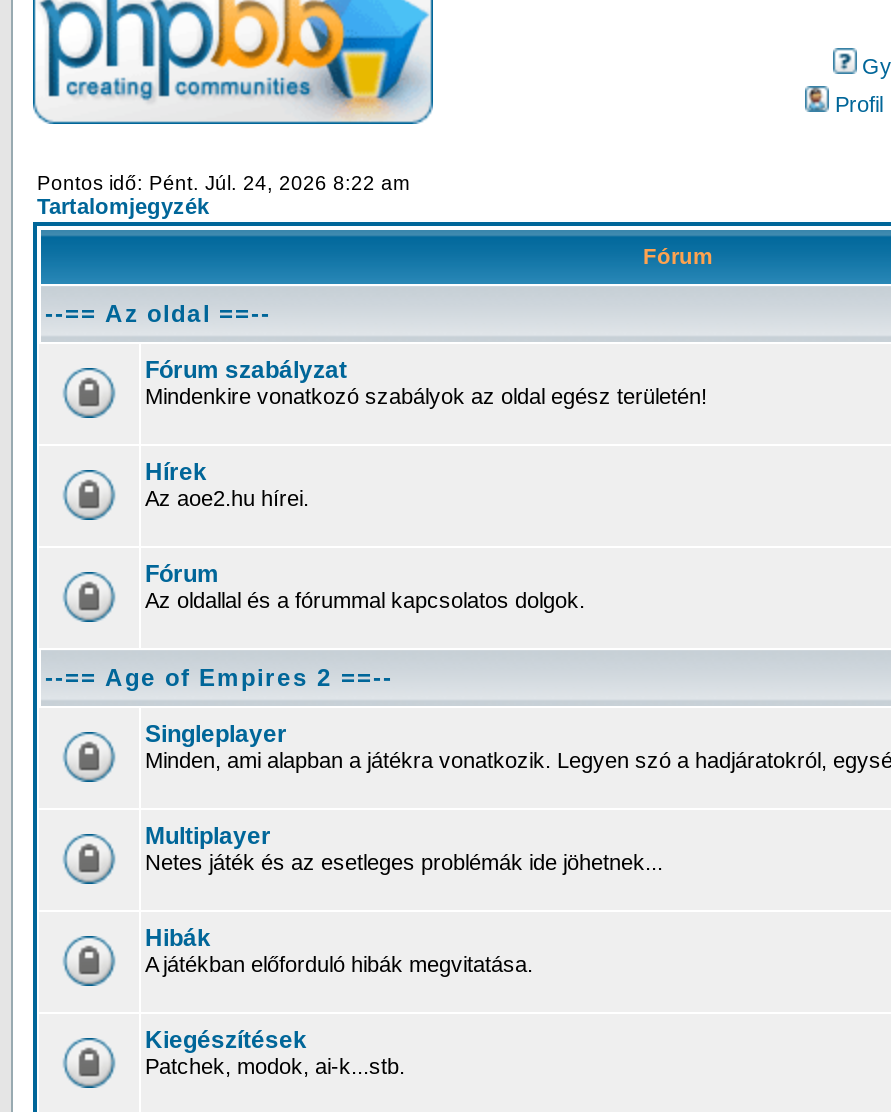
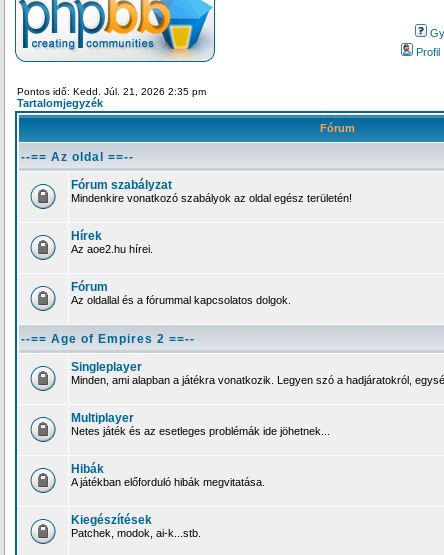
[37,172,409,194] Pontos idő: Pént. Júl. 24, 2026 8:22 am -> [17,86,206,97] Pontos idő: Kedd. Júl. 21, 2026 2:35 pm

